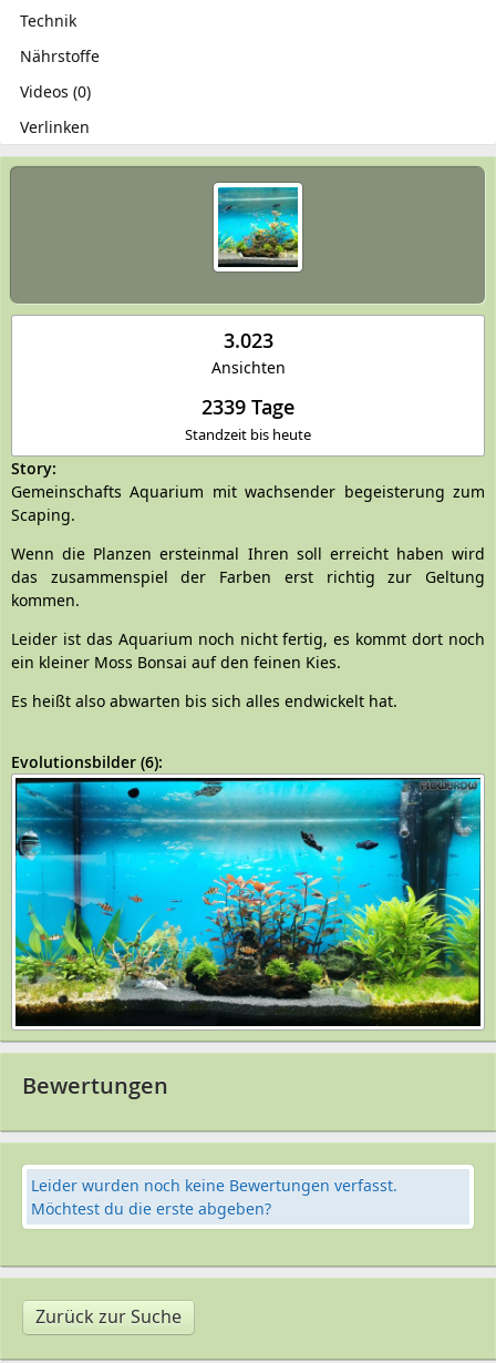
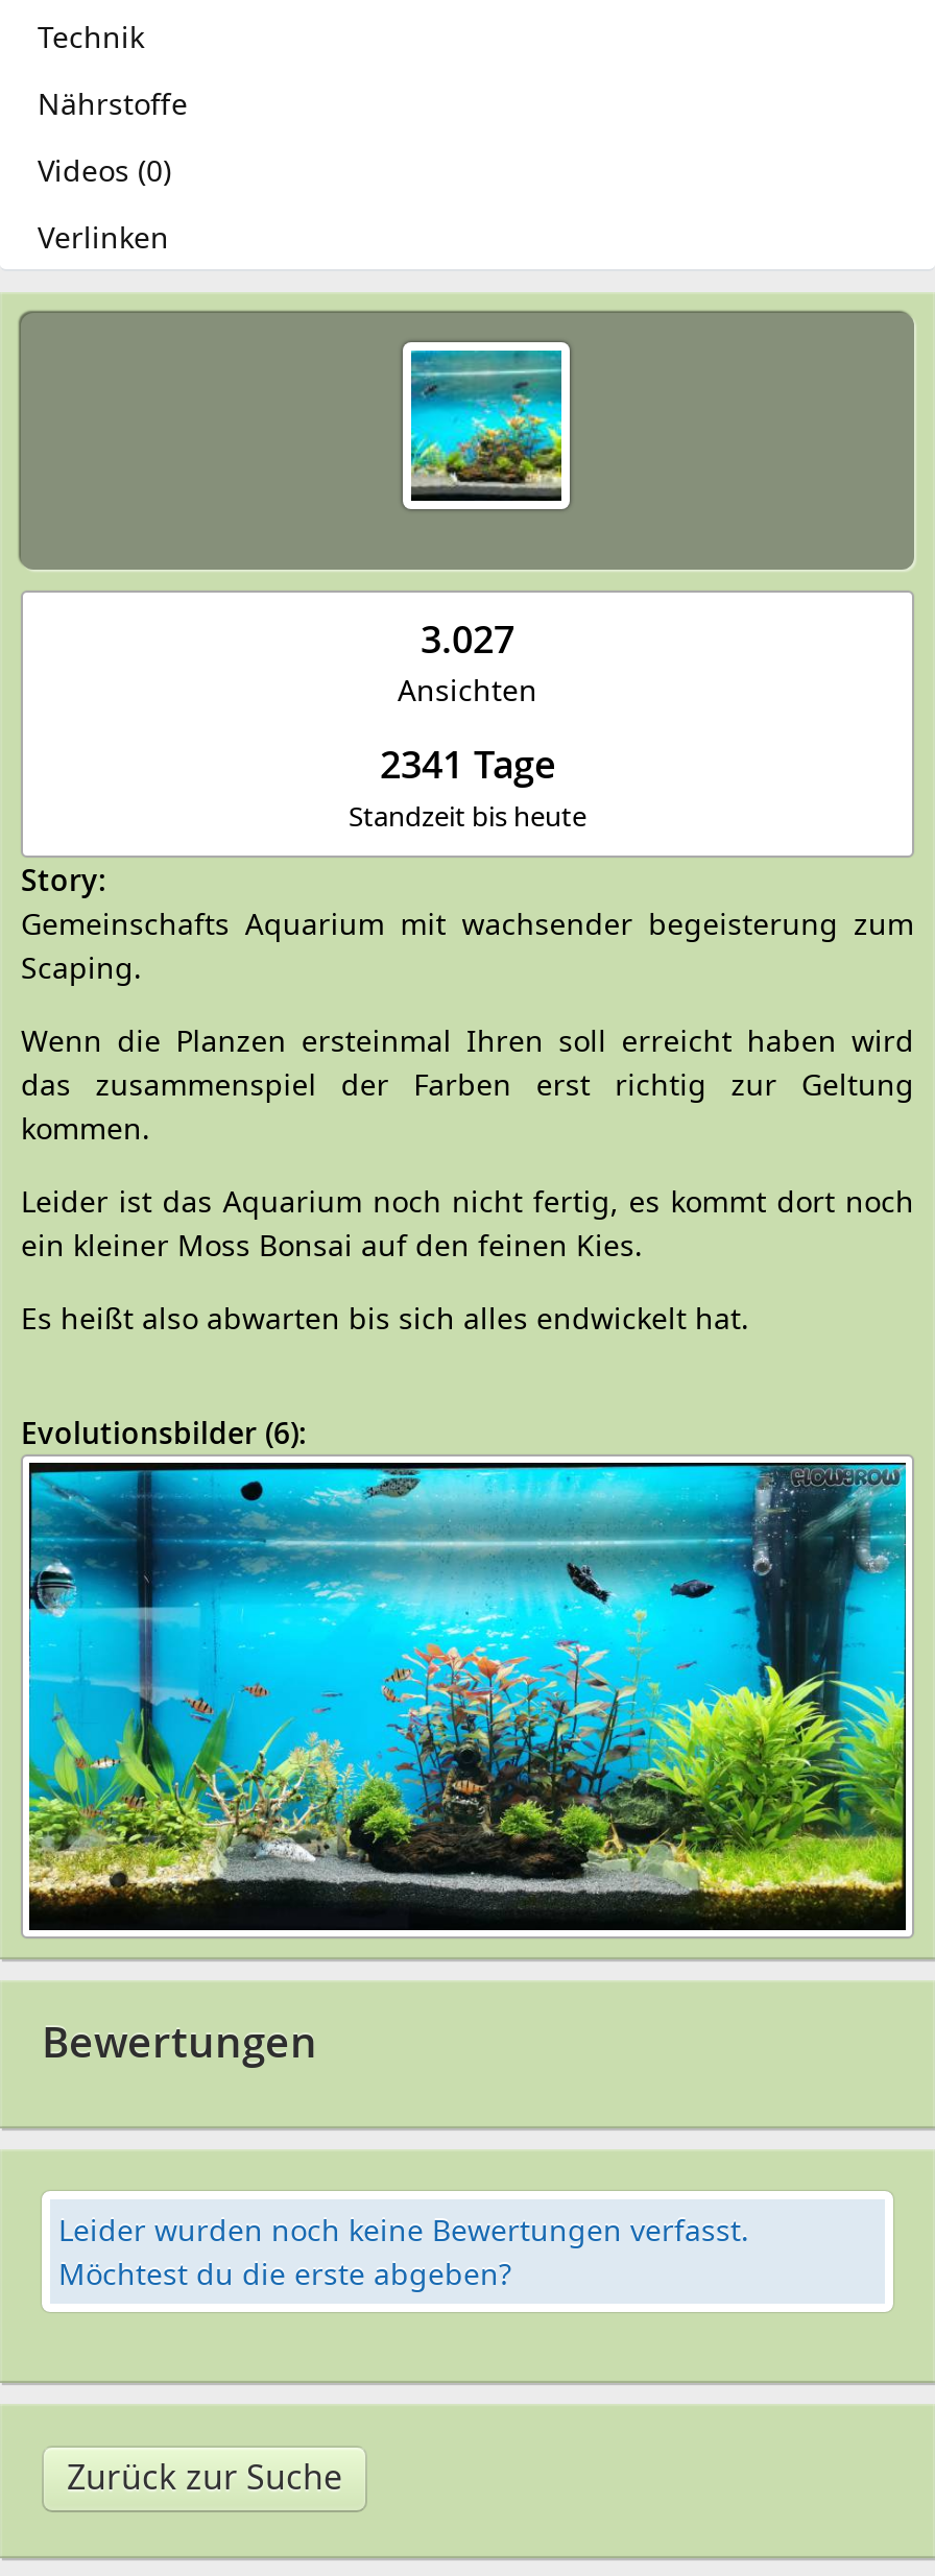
[223,327,273,353] 3.023 -> [421,613,514,664] 3.027
[201,393,294,420] 2339 Tage -> [380,739,555,789] 2341 Tage

